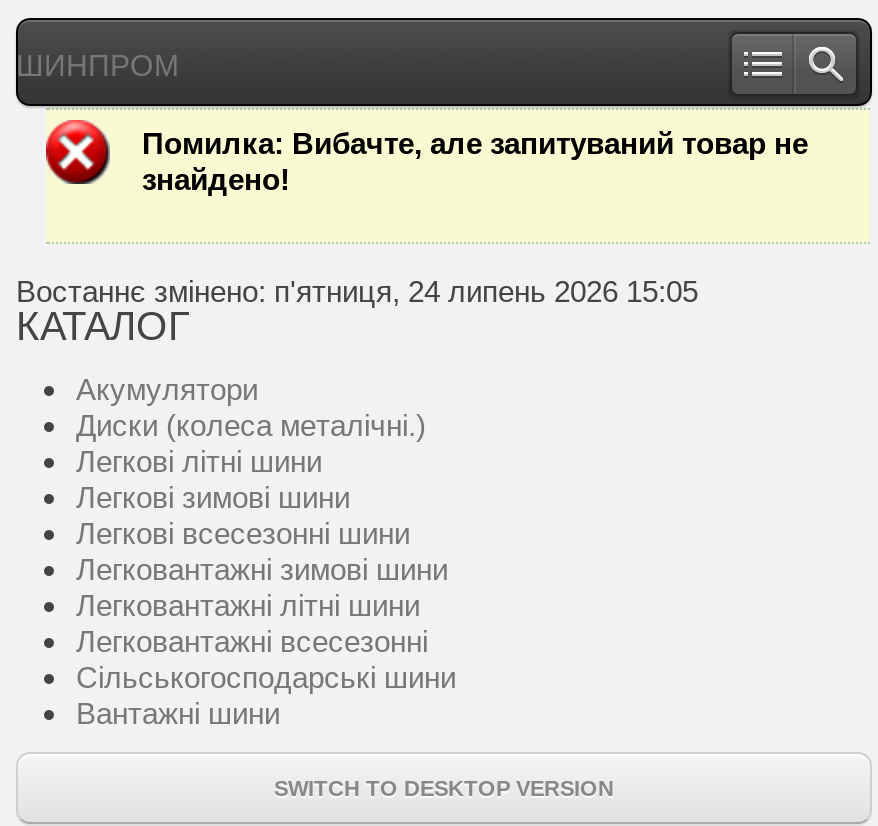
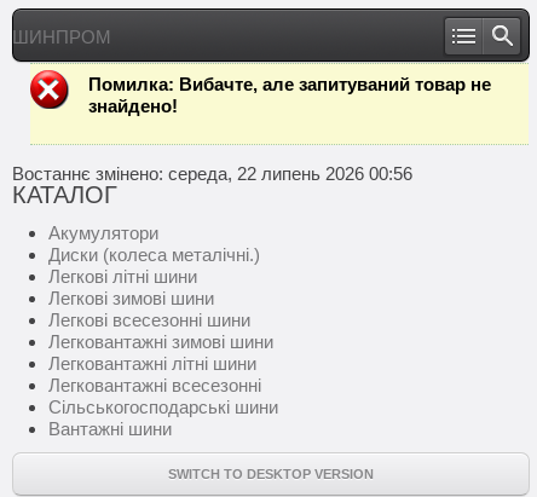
[16,275,698,309] Востаннє змінено: п'ятниця, 24 липень 2026 15:05 -> [12,164,412,184] Востаннє змінено: середа, 22 липень 2026 00:56

